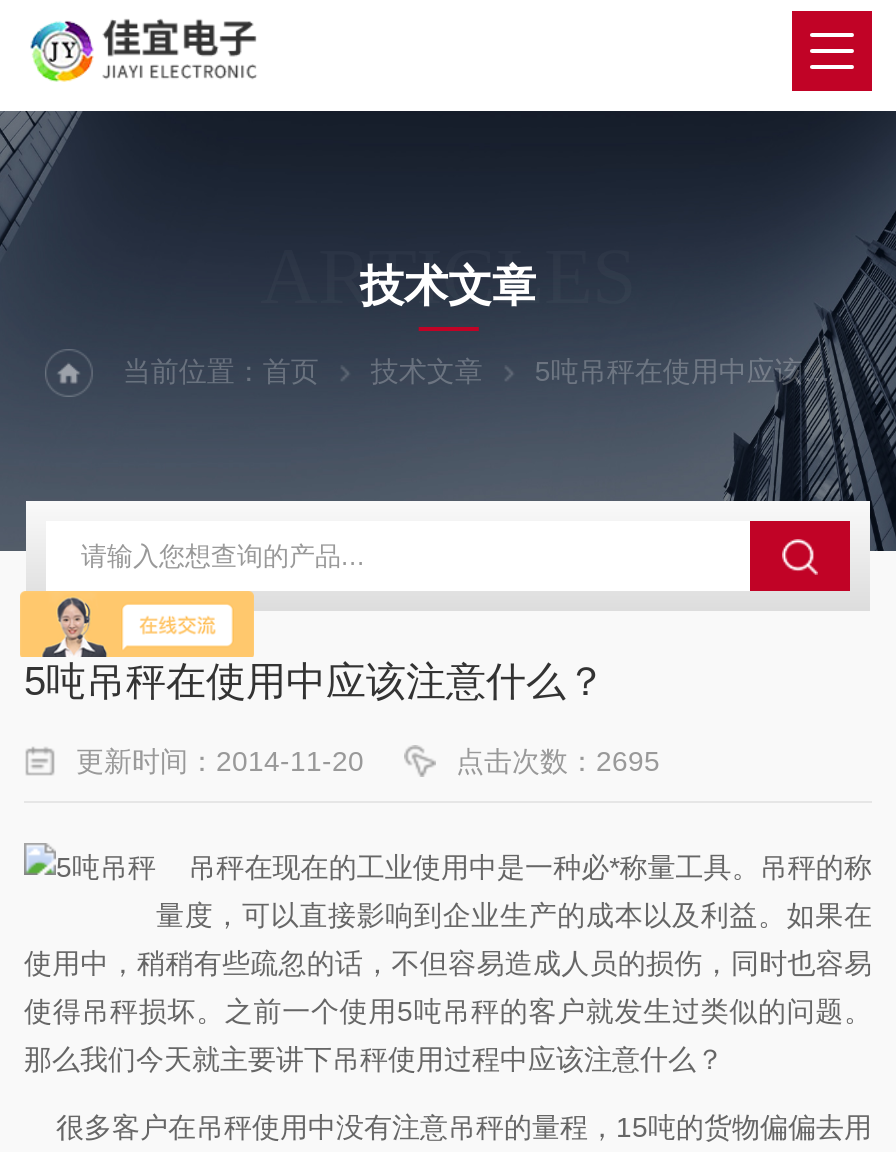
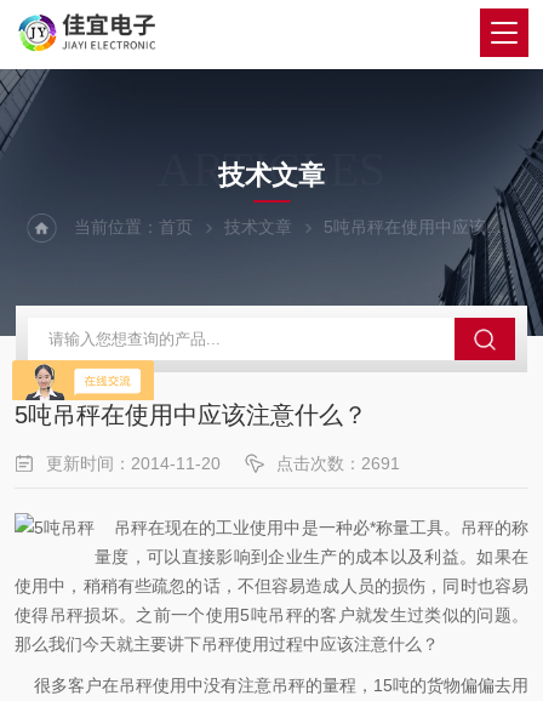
[456,745,660,777] 点击次数：2695 -> [276,454,400,473] 点击次数：2691

